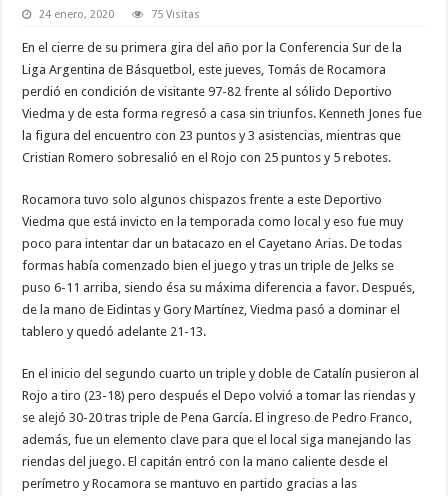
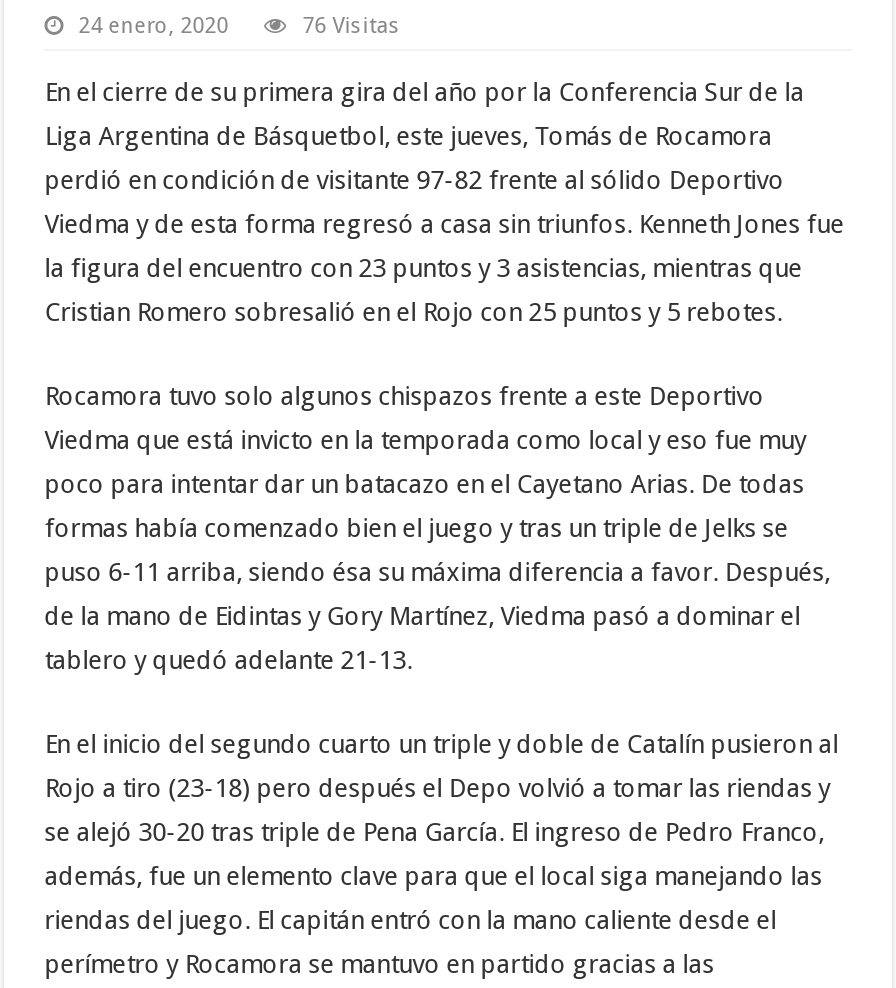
[151,8,200,21] 75 Visitas -> [302,12,400,38] 76 Visitas

